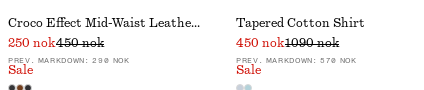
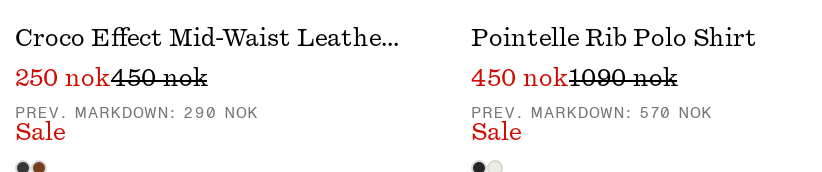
[236,17,365,29] Tapered Cotton Shirt -> [471,26,757,50] Pointelle Rib Polo Shirt

